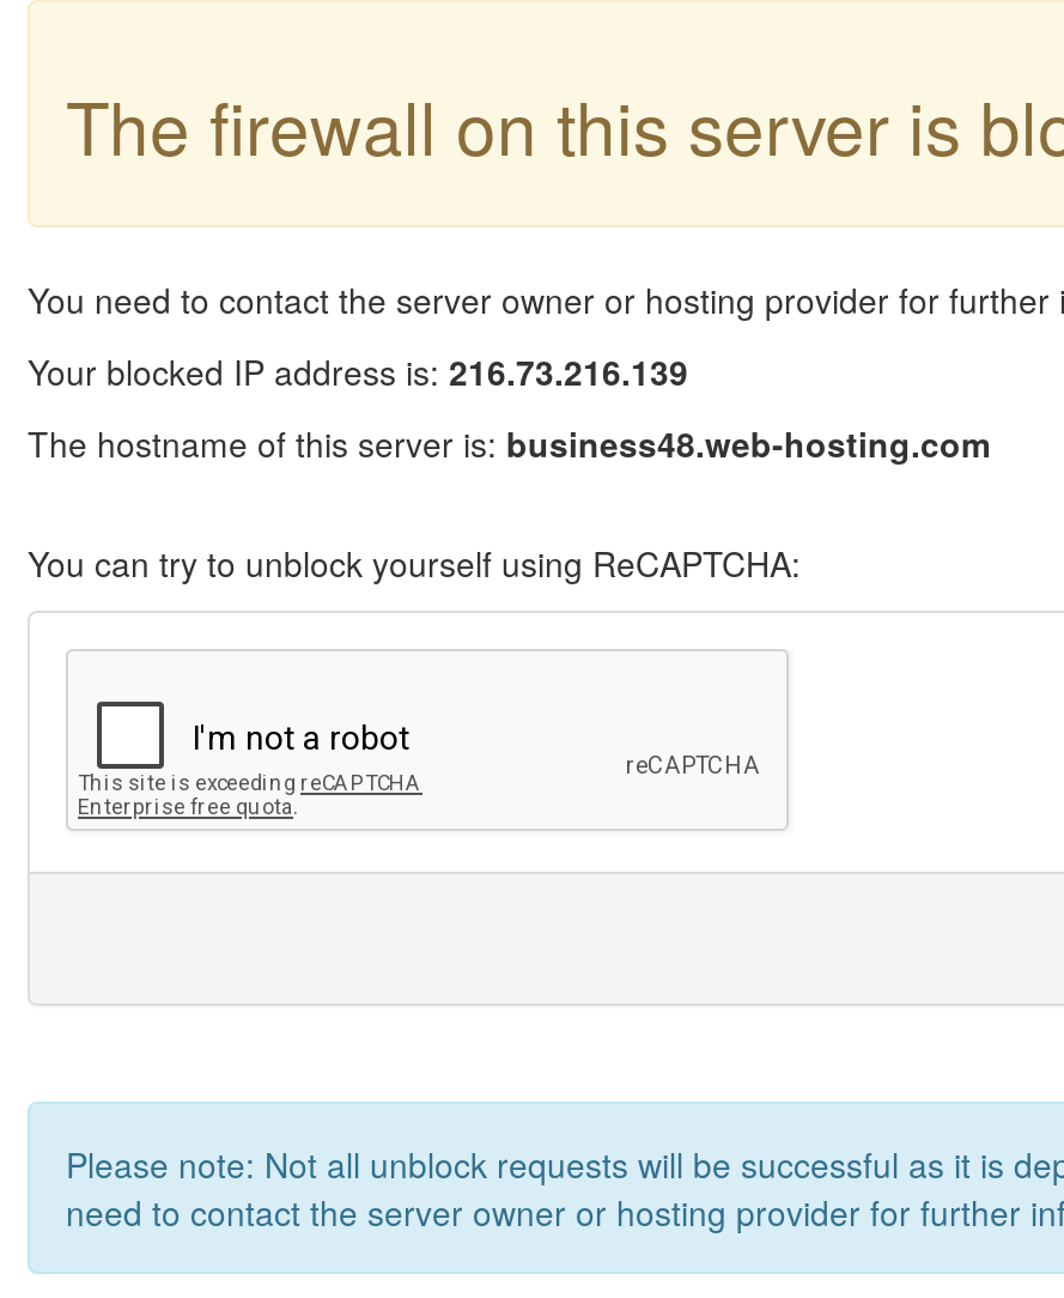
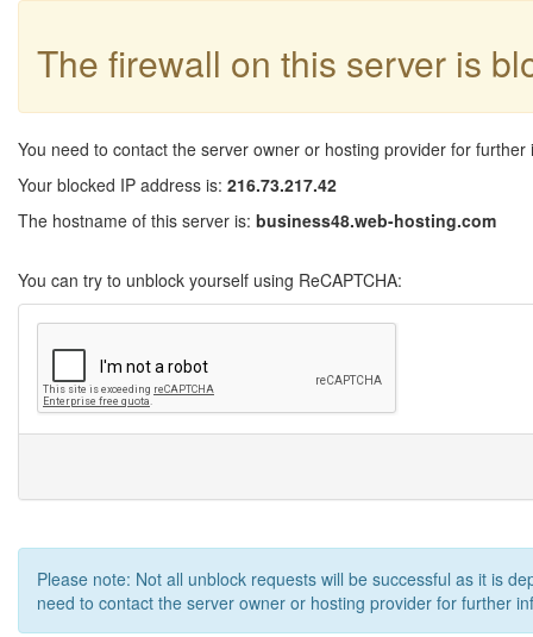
[28,347,688,395] Your blocked IP address is: 216.73.216.139 -> [18,173,337,196] Your blocked IP address is: 216.73.217.42

